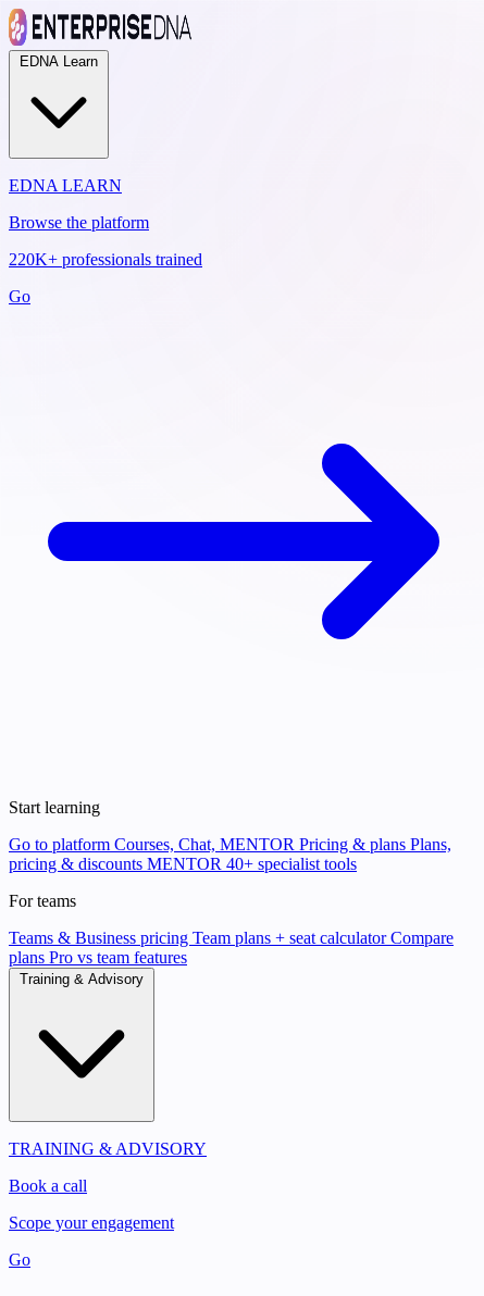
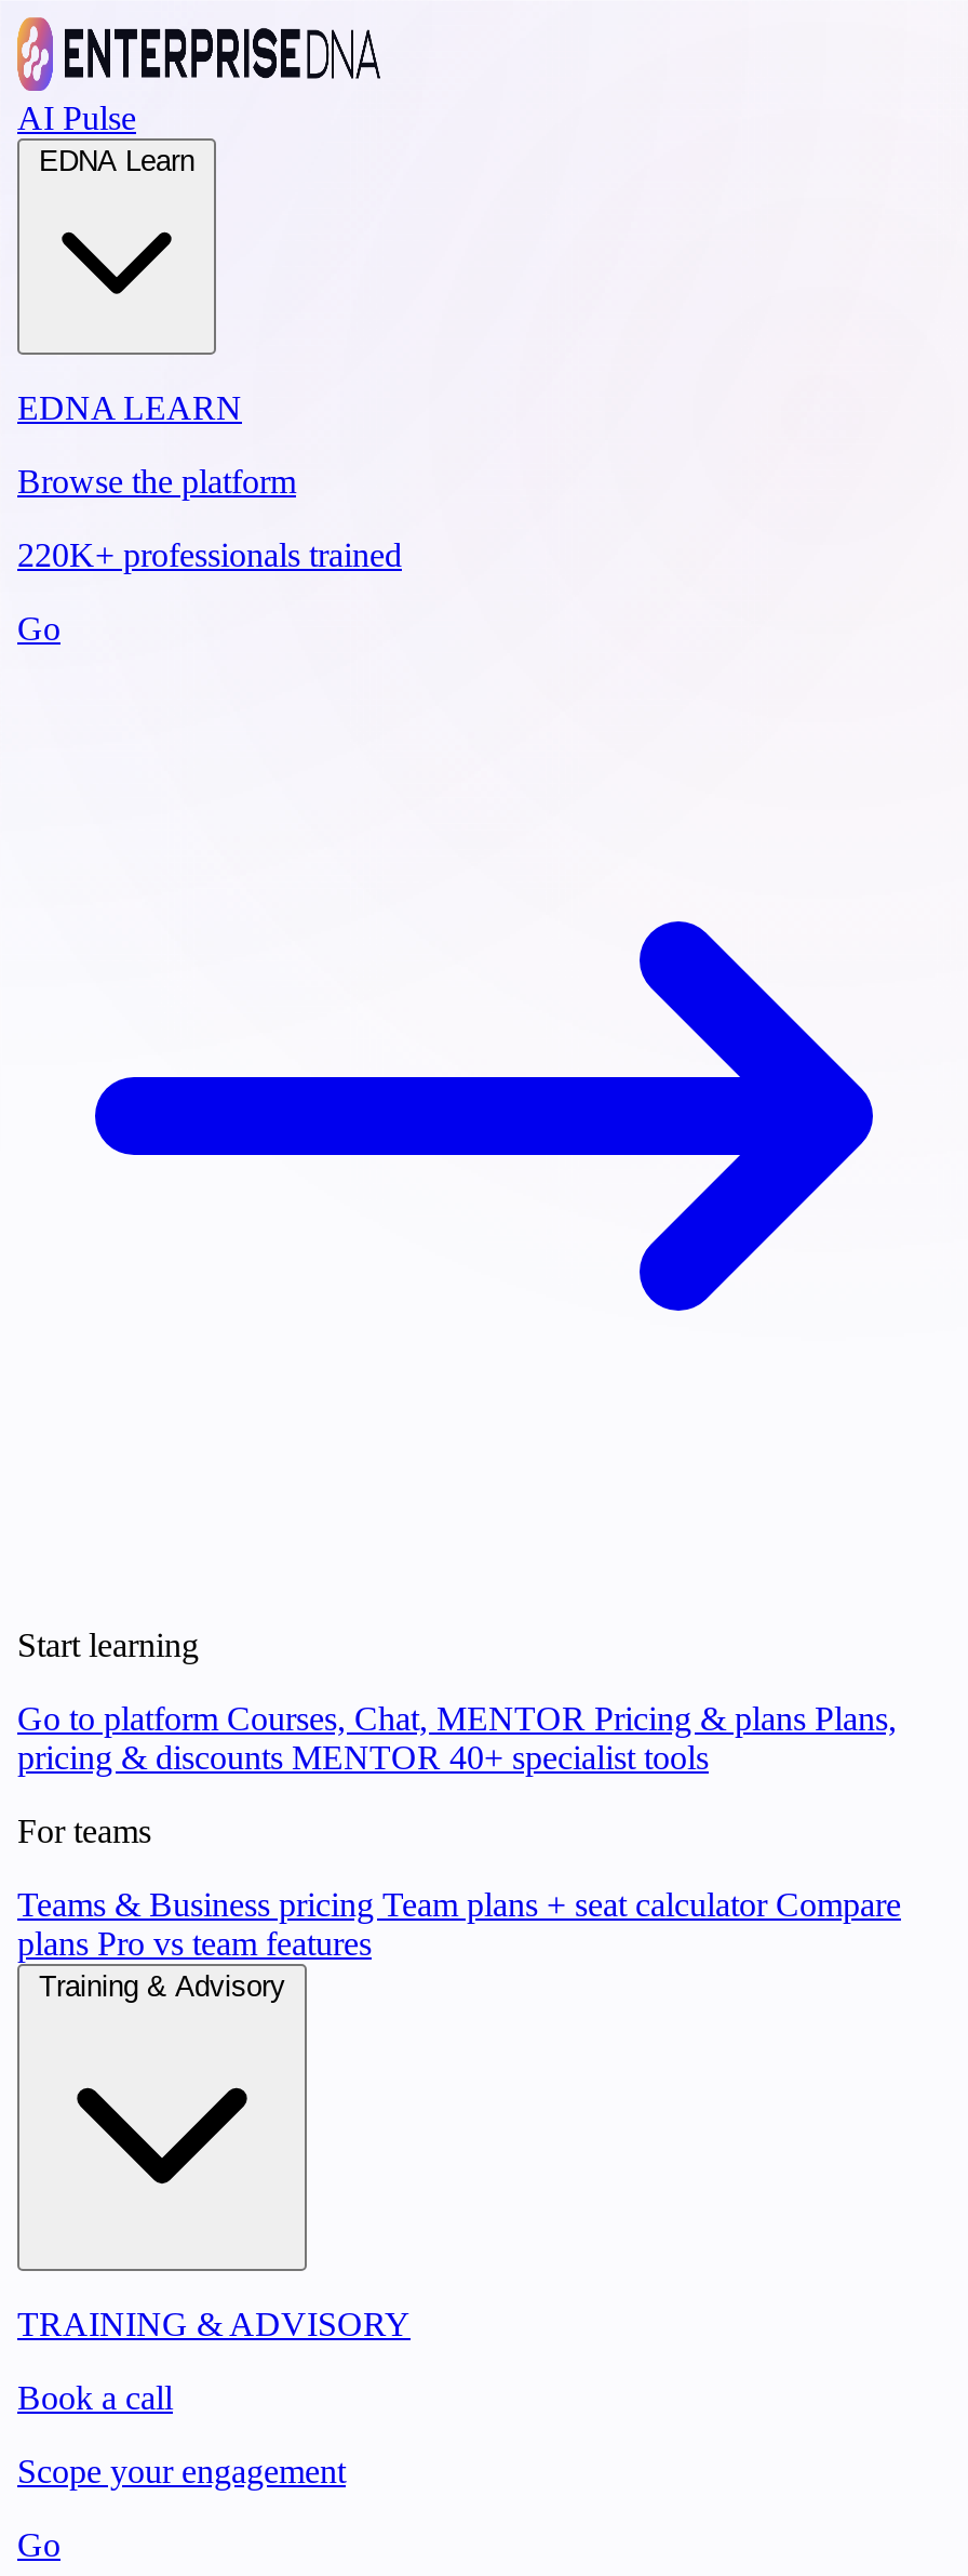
none -> [17,99,136,136] AI Pulse

